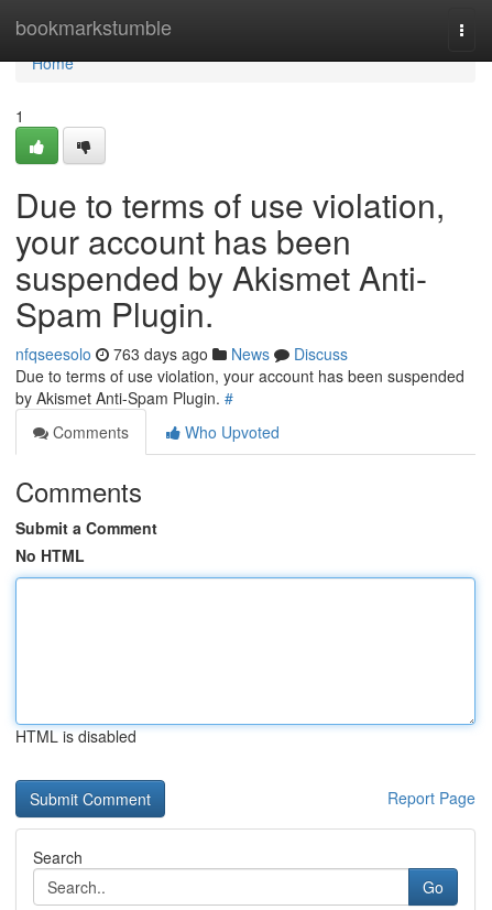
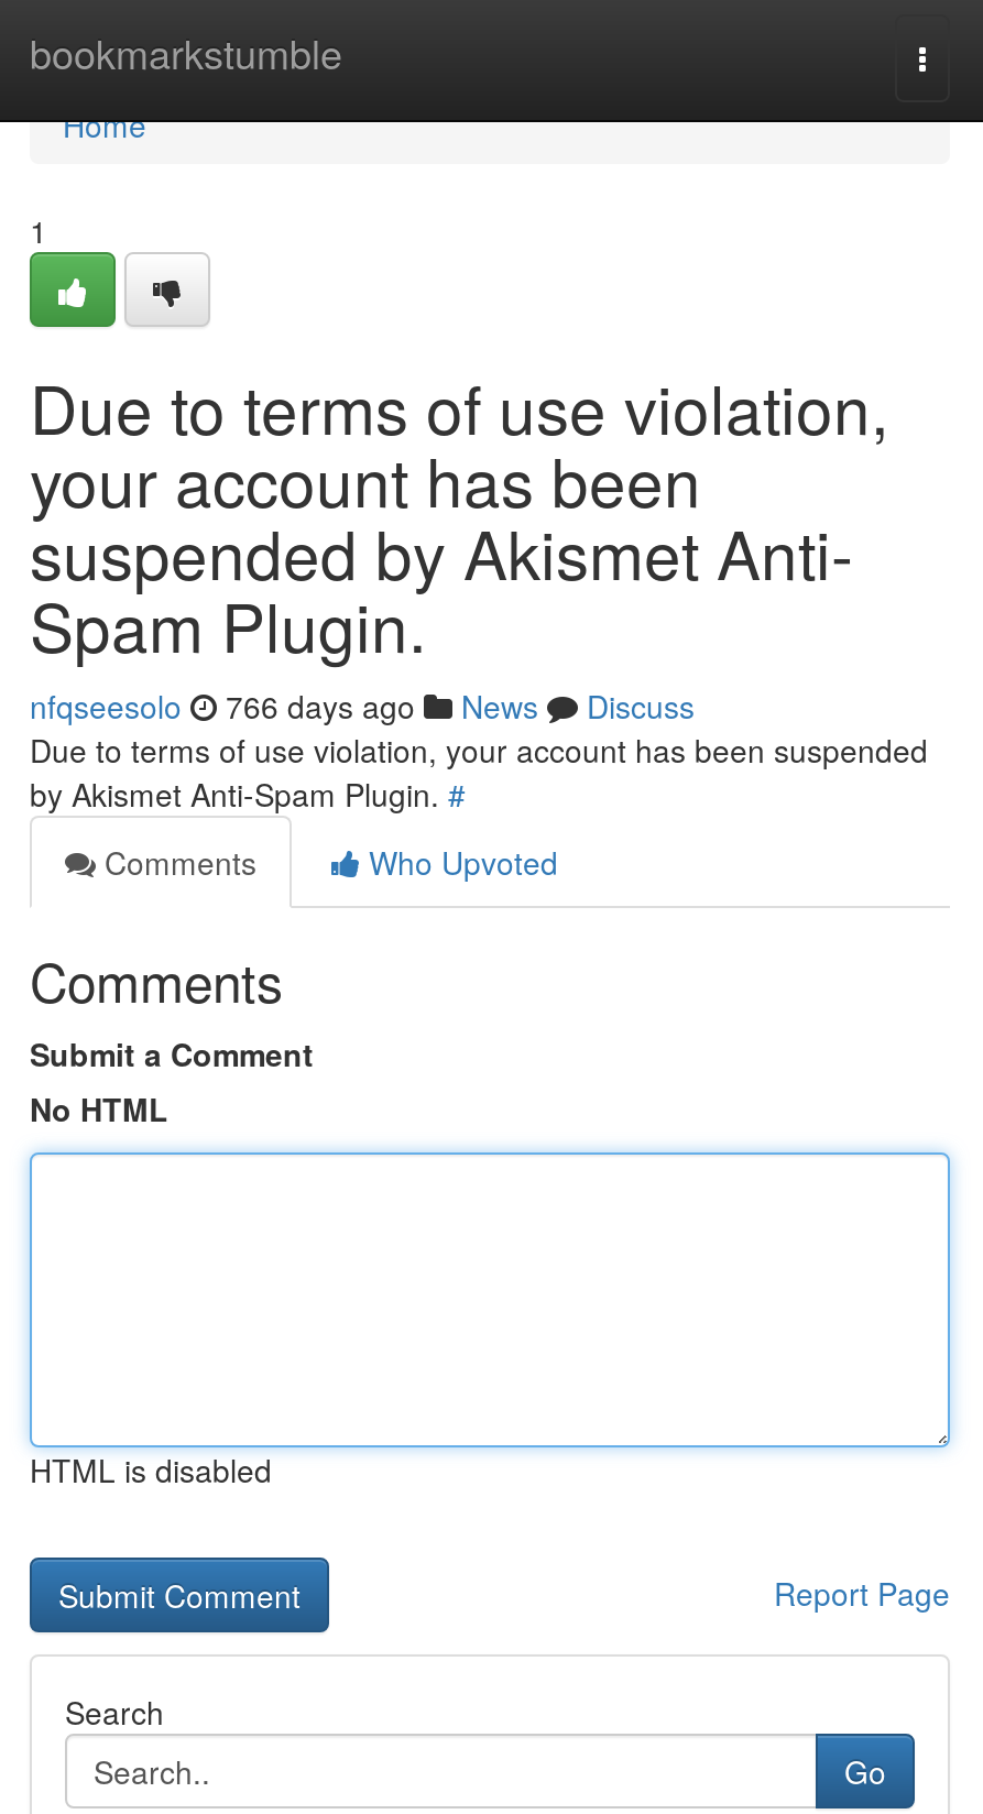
[15,343,348,365] nfqseesolo 763 days ago News Discuss -> [30,684,695,728] nfqseesolo 766 days ago News Discuss

